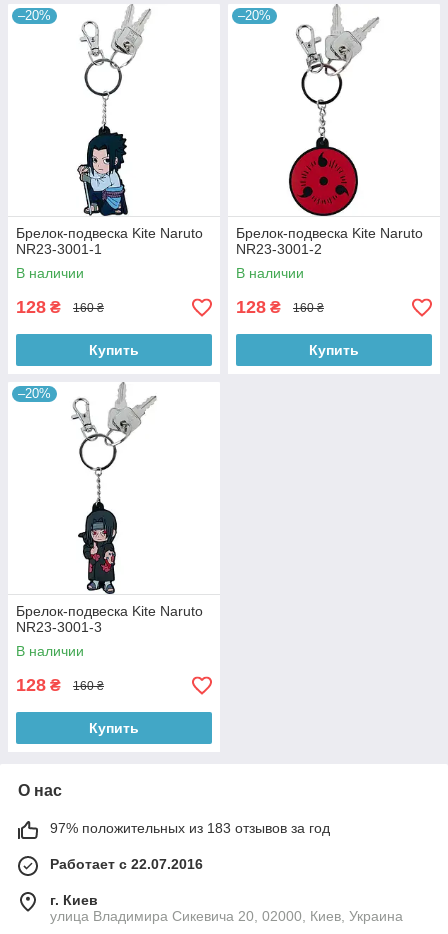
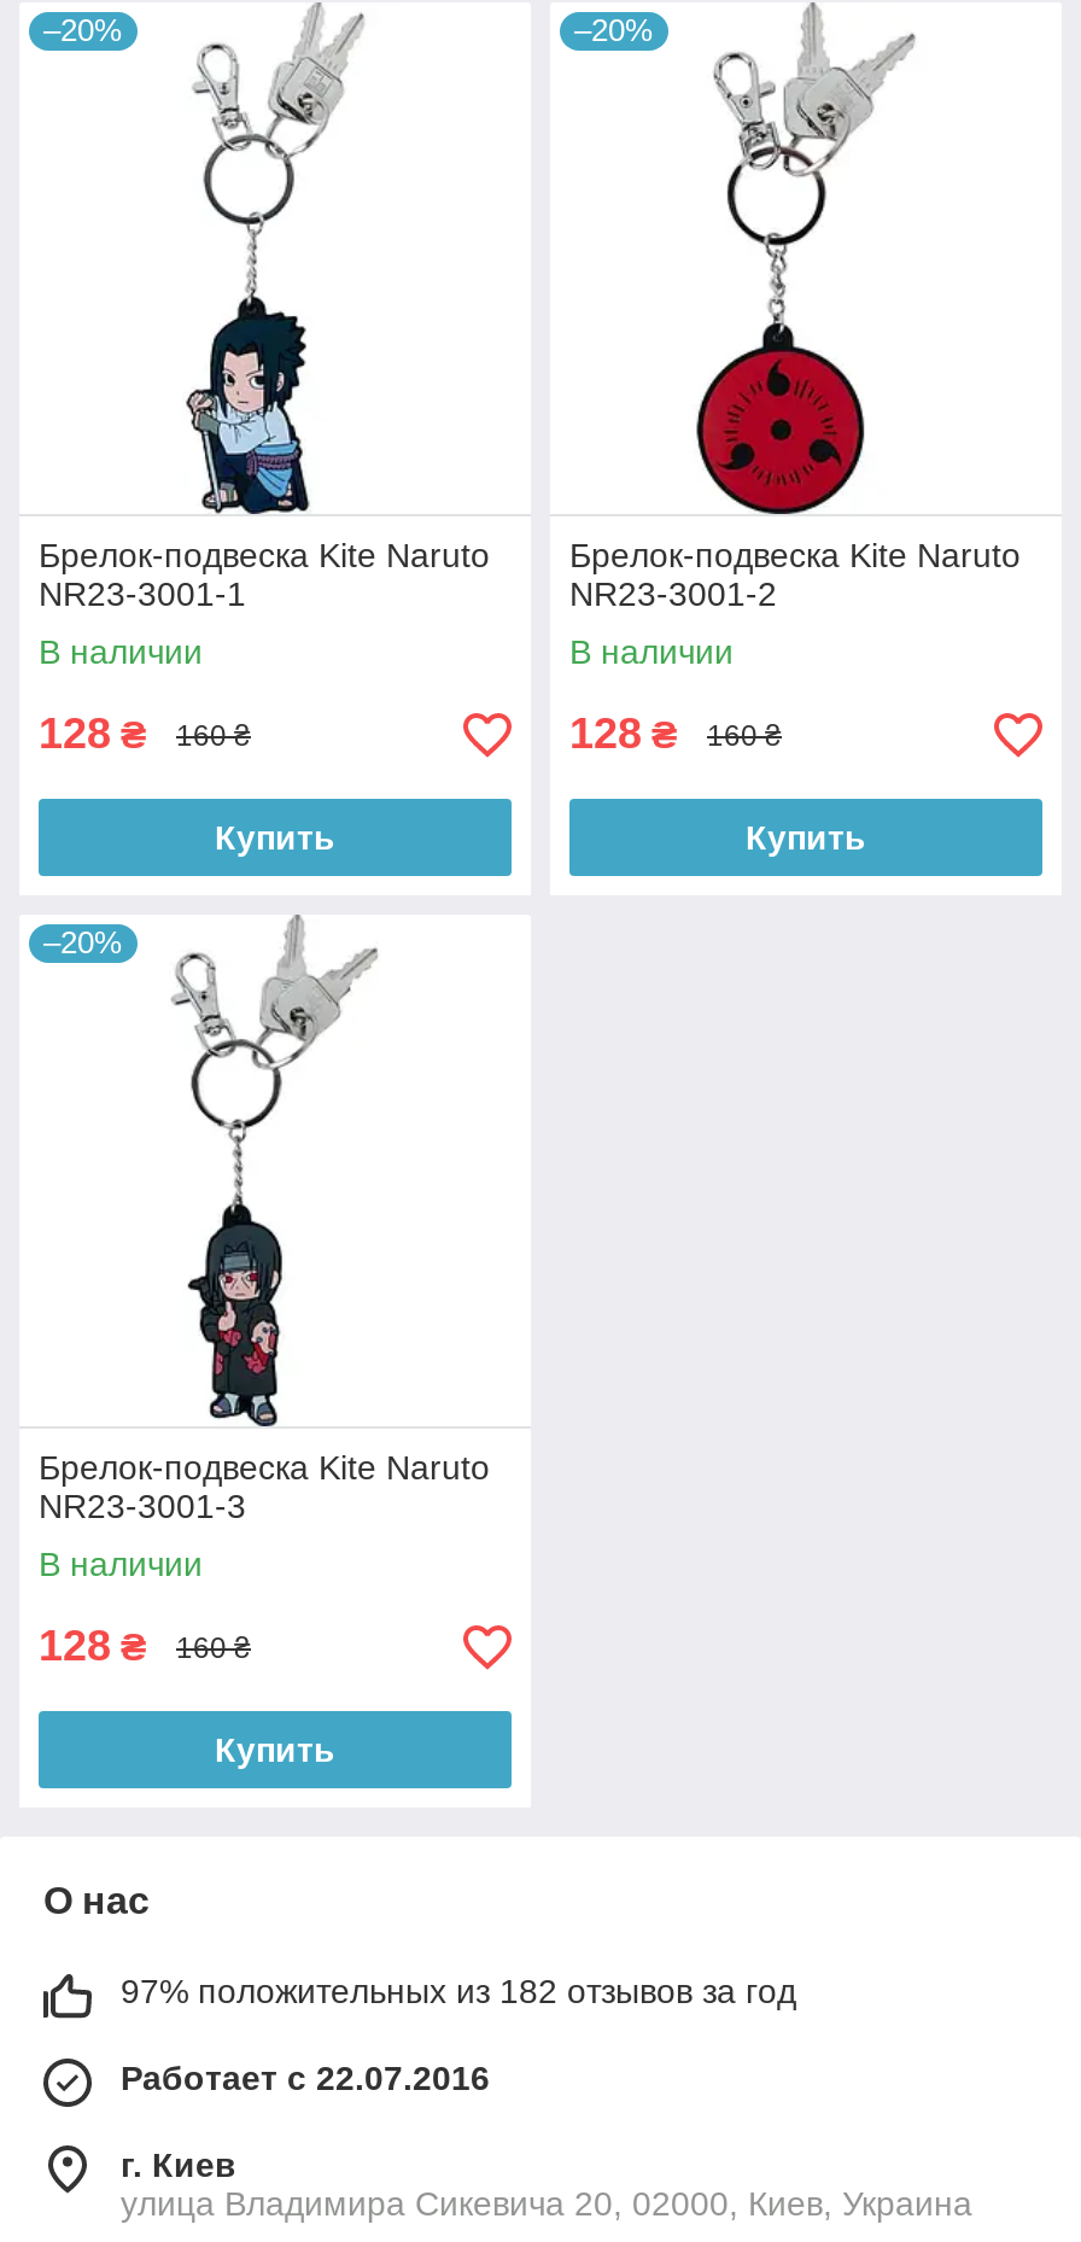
[50,820,330,836] 97% положительных из 183 отзывов за год -> [121,1973,796,2011] 97% положительных из 182 отзывов за год

